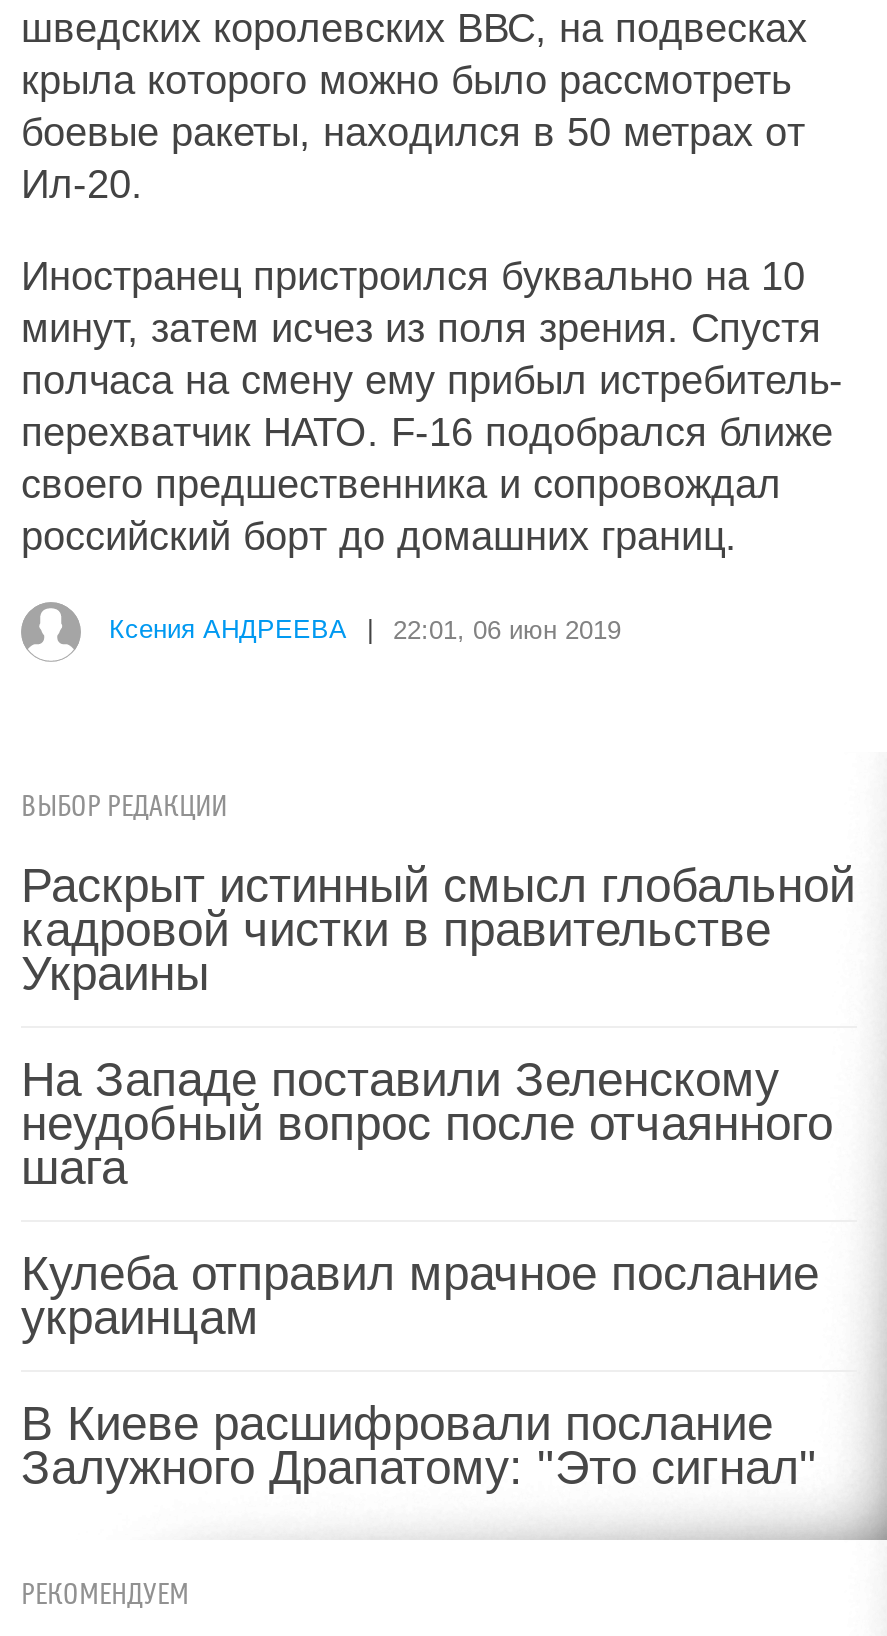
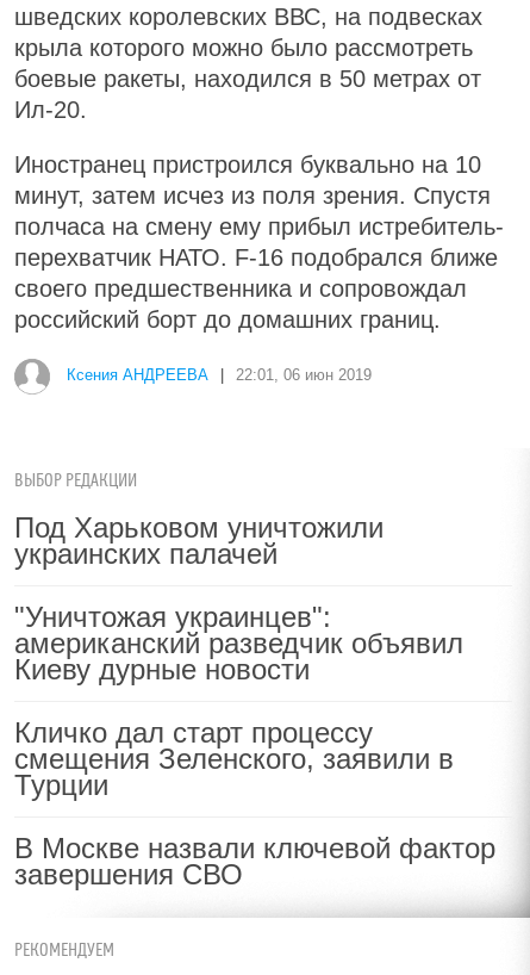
[21,858,855,1000] Раскрыт истинный смысл глобальной | кадровой чистки в правительстве | Украины -> [14,511,384,570] Под Харьковом уничтожили | украинских палачей
[21,1052,833,1194] На Западе поставили Зеленскому | неудобный вопрос после отчаянного | шага -> [14,601,463,685] "Уничтожая украинцев": | американский разведчик объявил | Киеву дурные новости
[21,1246,819,1344] Кулеба отправил мрачное послание | украинцам -> [14,716,454,801] Кличко дал старт процессу | смещения Зеленского, заявили в | Турции
[21,1396,817,1494] В Киеве расшифровали послание | Залужного Драпатому: "Это сигнал" -> [14,832,495,890] В Москве назвали ключевой фактор | завершения СВО

